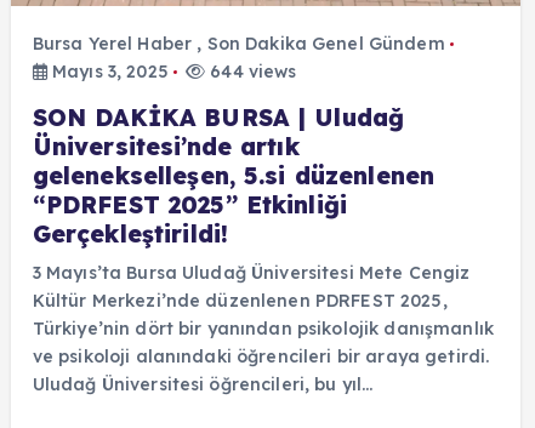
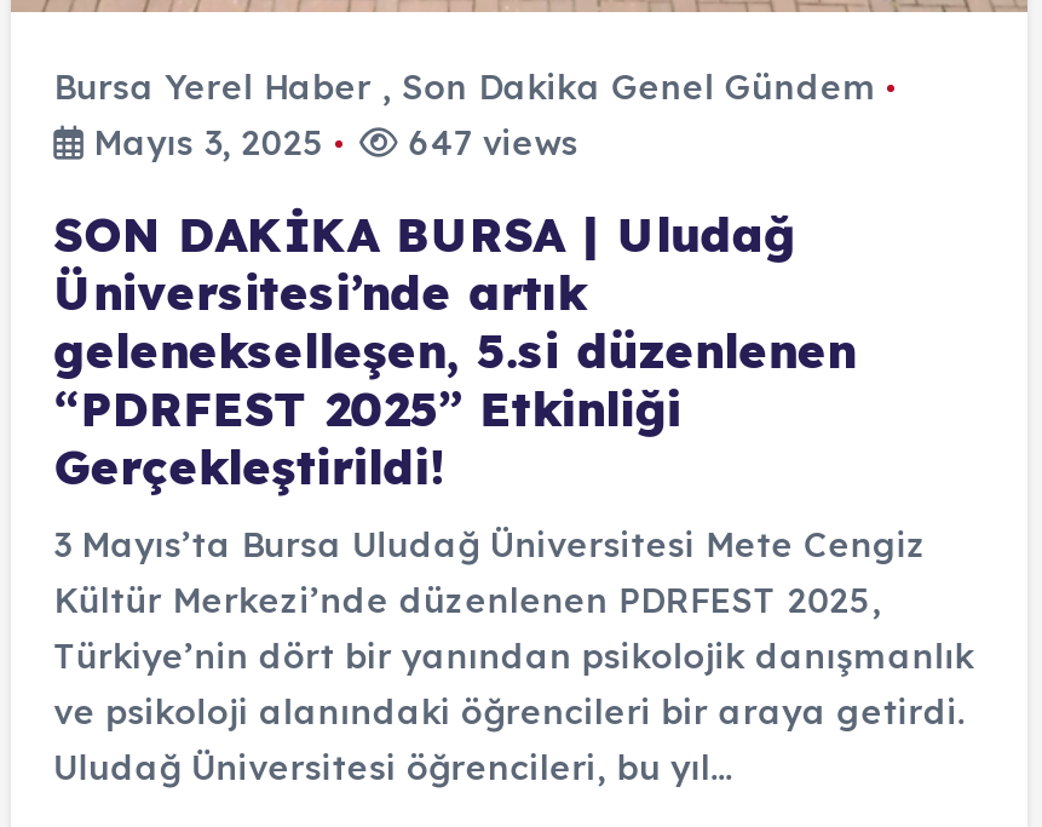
[47,60,297,82] Mayıs 3, 2025 644 views -> [83,120,579,164] Mayıs 3, 2025 647 views

